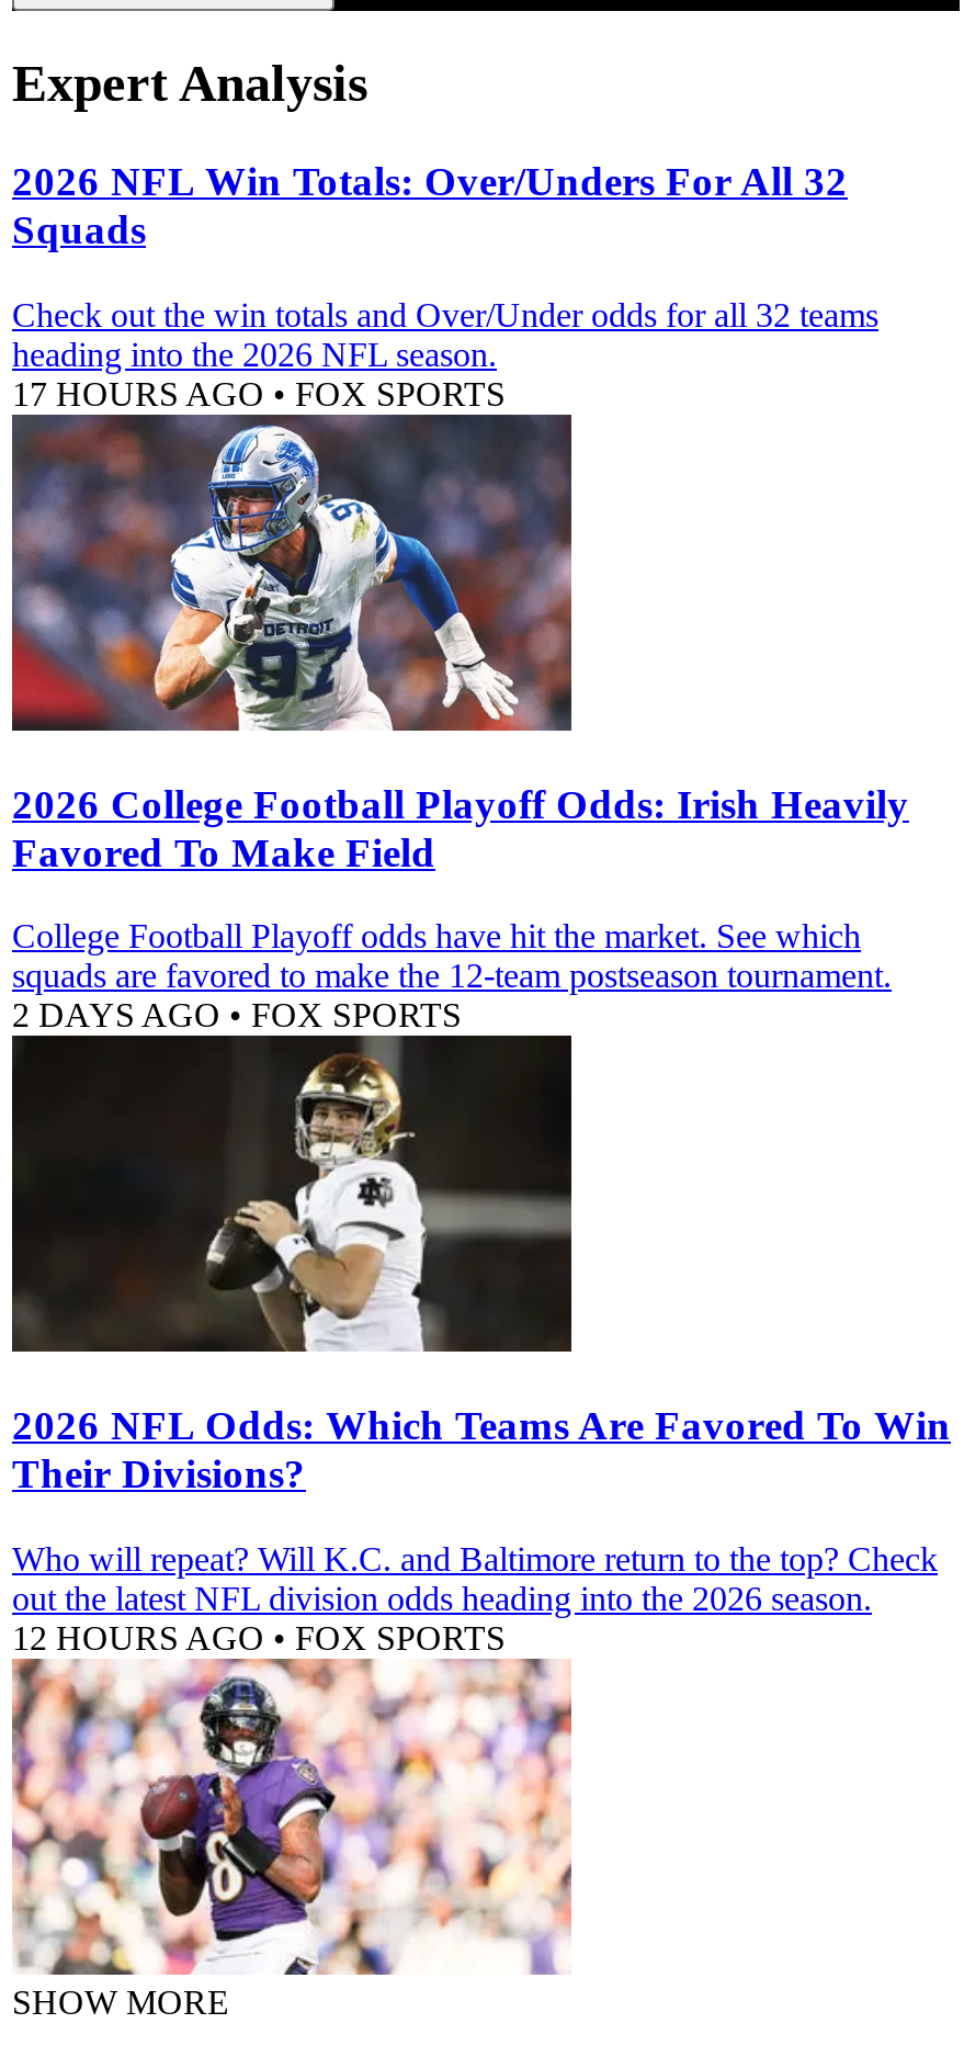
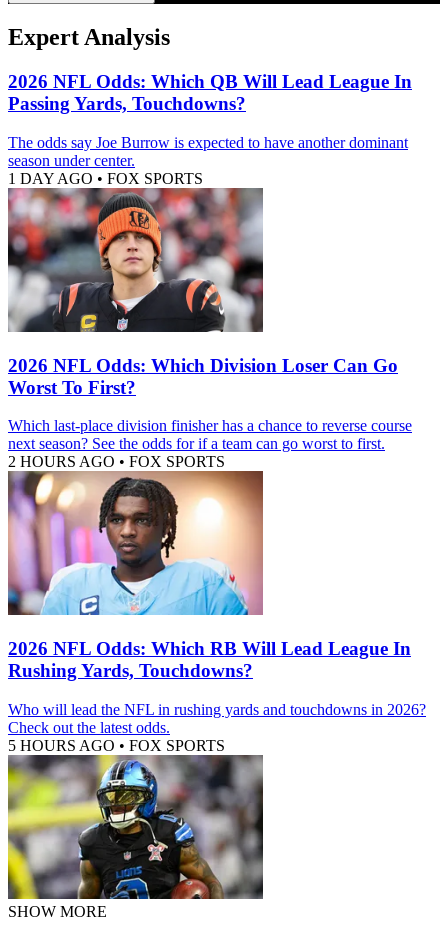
[12,158,848,253] 2026 NFL Win Totals: Over/Unders For All 32 | Squads -> [8,71,412,114] 2026 NFL Odds: Which QB Will Lead League In | Passing Yards, Touchdowns?
[12,296,878,412] Check out the win totals and Over/Under odds for all 32 teams | heading into the 2026 NFL season. | 17 HOURS AGO • FOX SPORTS -> [8,134,408,187] The odds say Joe Burrow is expected to have another dominant | season under center. | 1 DAY AGO • FOX SPORTS
[10,417,909,875] [image] | 2026 College Football Playoff Odds: Irish Heavily | Favored To Make Field -> [7,188,398,398] [image] | 2026 NFL Odds: Which Division Loser Can Go | Worst To First?
[10,918,892,1354] [image] | College Football Playoff odds have hit the market. See which | squads are favored to make the 12-team postseason tournament. | 2 DAYS AGO • FOX SPORTS -> [7,417,412,616] [image] | Which last-place division finisher has a chance to reverse course | next season? See the odds for if a team can go worst to first. | 2 HOURS AGO • FOX SPORTS
[12,1402,951,1496] 2026 NFL Odds: Which Teams Are Favored To Win | Their Divisions? -> [8,638,411,681] 2026 NFL Odds: Which RB Will Lead League In | Rushing Yards, Touchdowns?
[12,1540,938,1656] Who will repeat? Will K.C. and Baltimore return to the top? Check | out the latest NFL division odds heading into the 2026 season. | 12 HOURS AGO • FOX SPORTS -> [8,701,426,754] Who will lead the NFL in rushing yards and touchdowns in 2026? | Check out the latest odds. | 5 HOURS AGO • FOX SPORTS
[10,1659,574,1977] [image] -> [7,754,264,900] [image]

